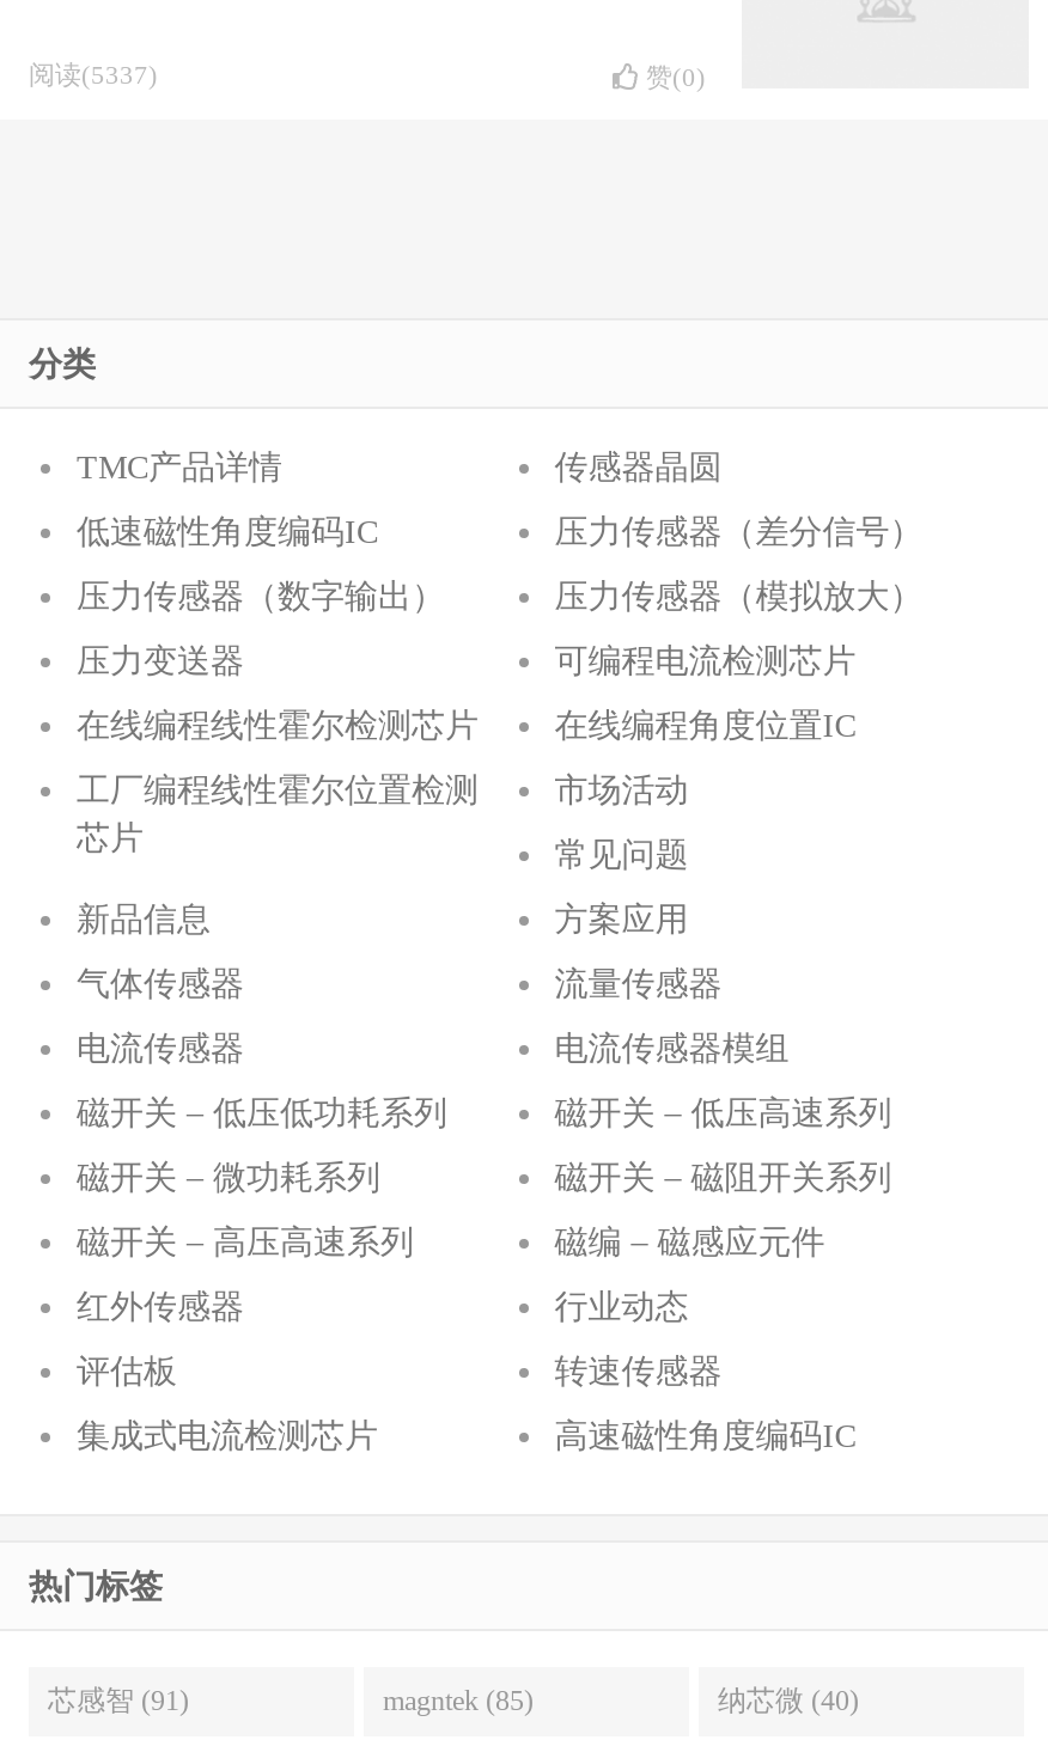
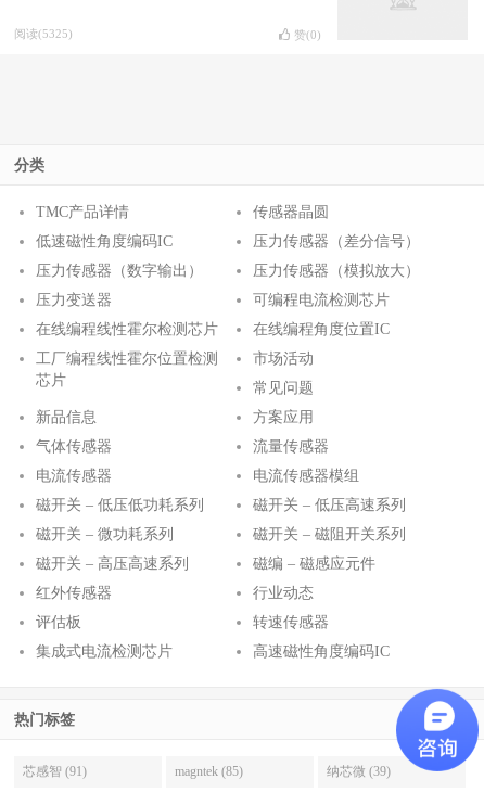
[29,60,158,88] 阅读(5337) -> [14,27,73,40] 阅读(5325)
none -> [395,688,480,772] [image]
[718,1684,859,1717] 纳芯微 (40) -> [327,764,391,779] 纳芯微 (39)

